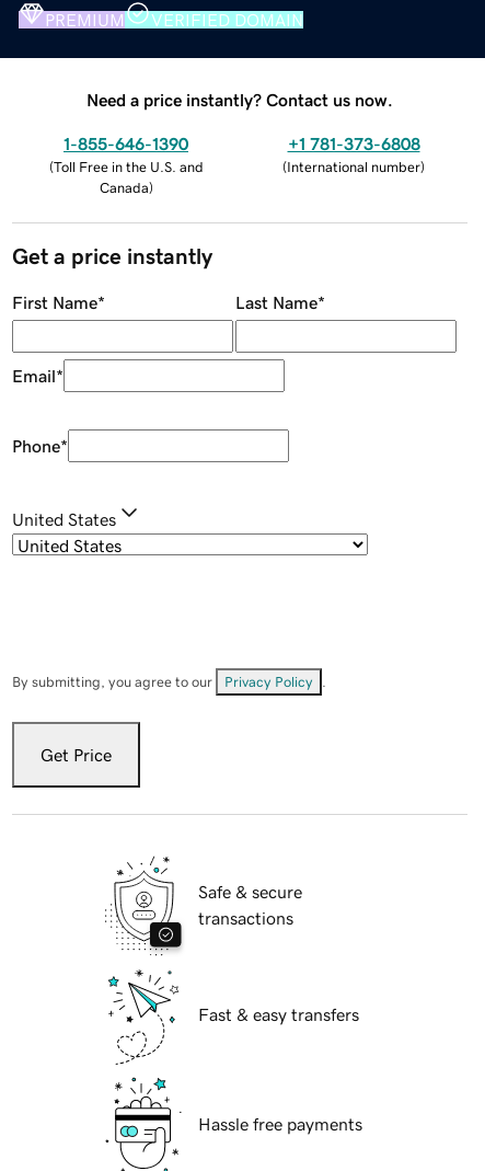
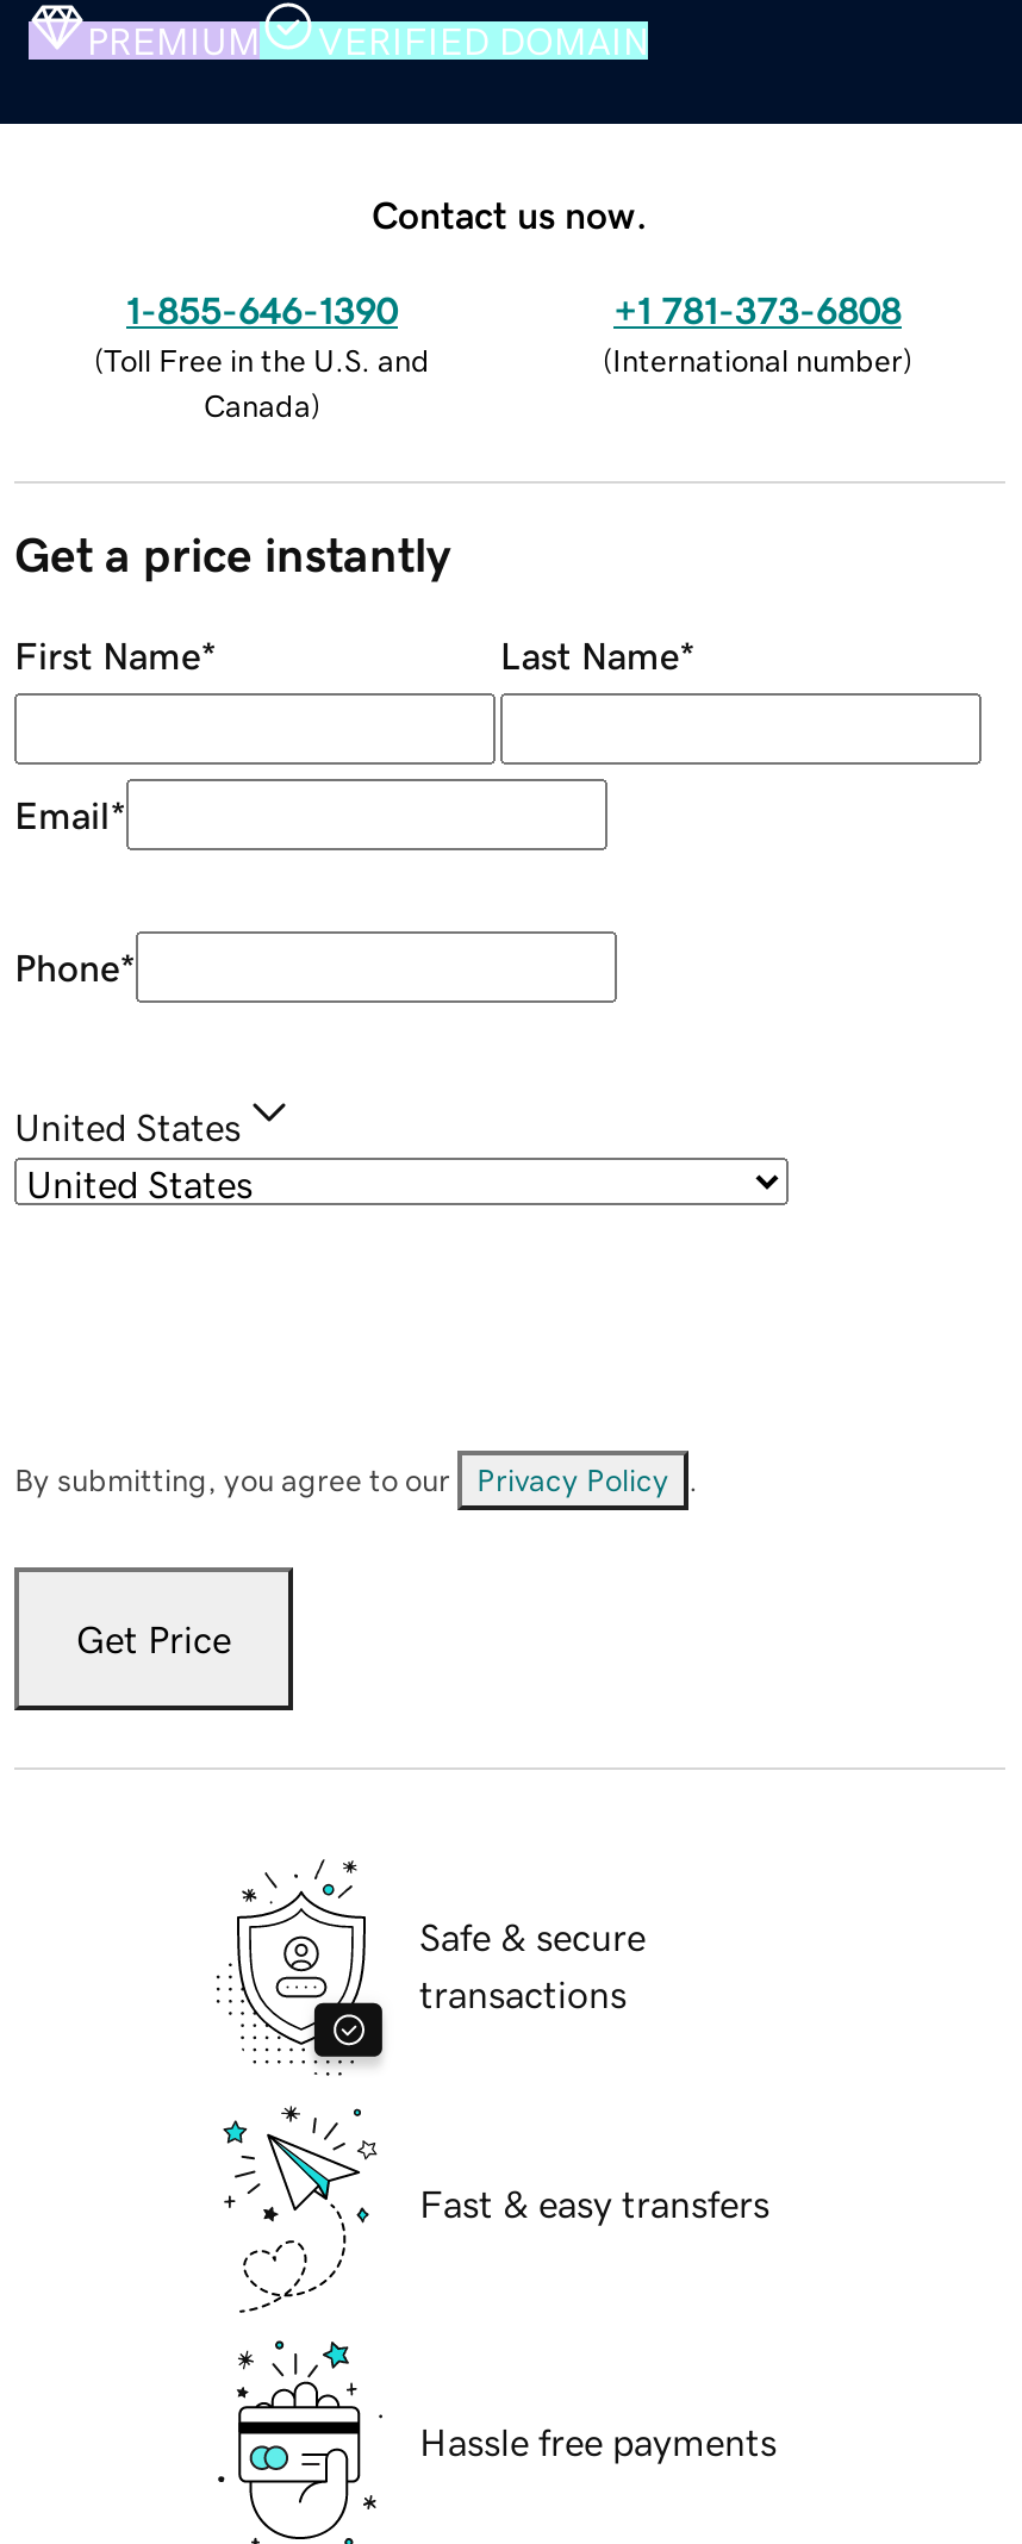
[86,90,393,108] Need a price instantly? Contact us now. -> [372,194,648,232] Contact us now.

